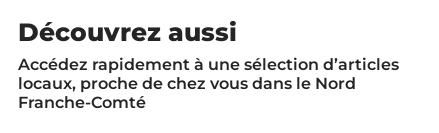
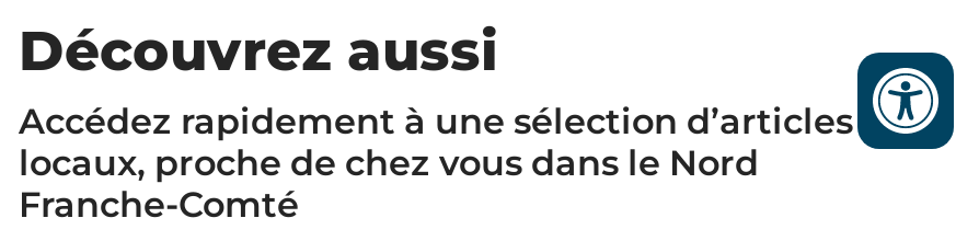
none -> [855,49,949,152] [image]

